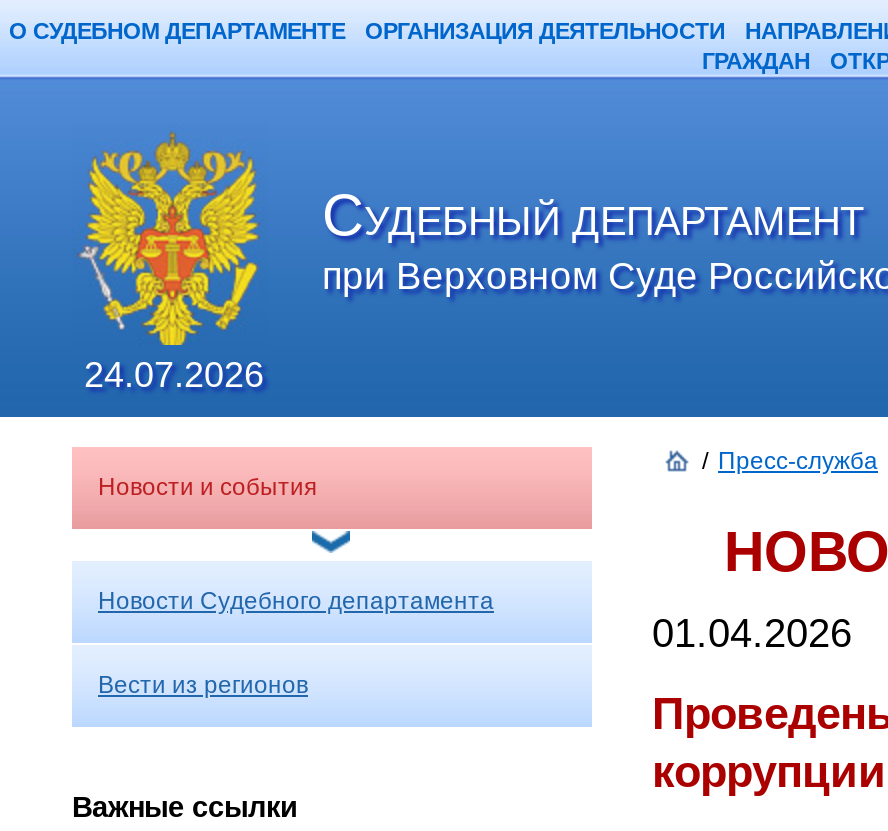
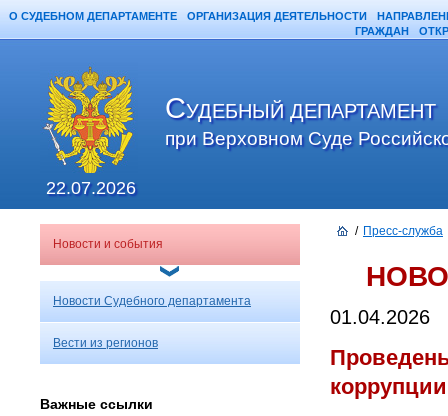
[84,353,264,395] 24.07.2026 -> [46,177,136,198] 22.07.2026

